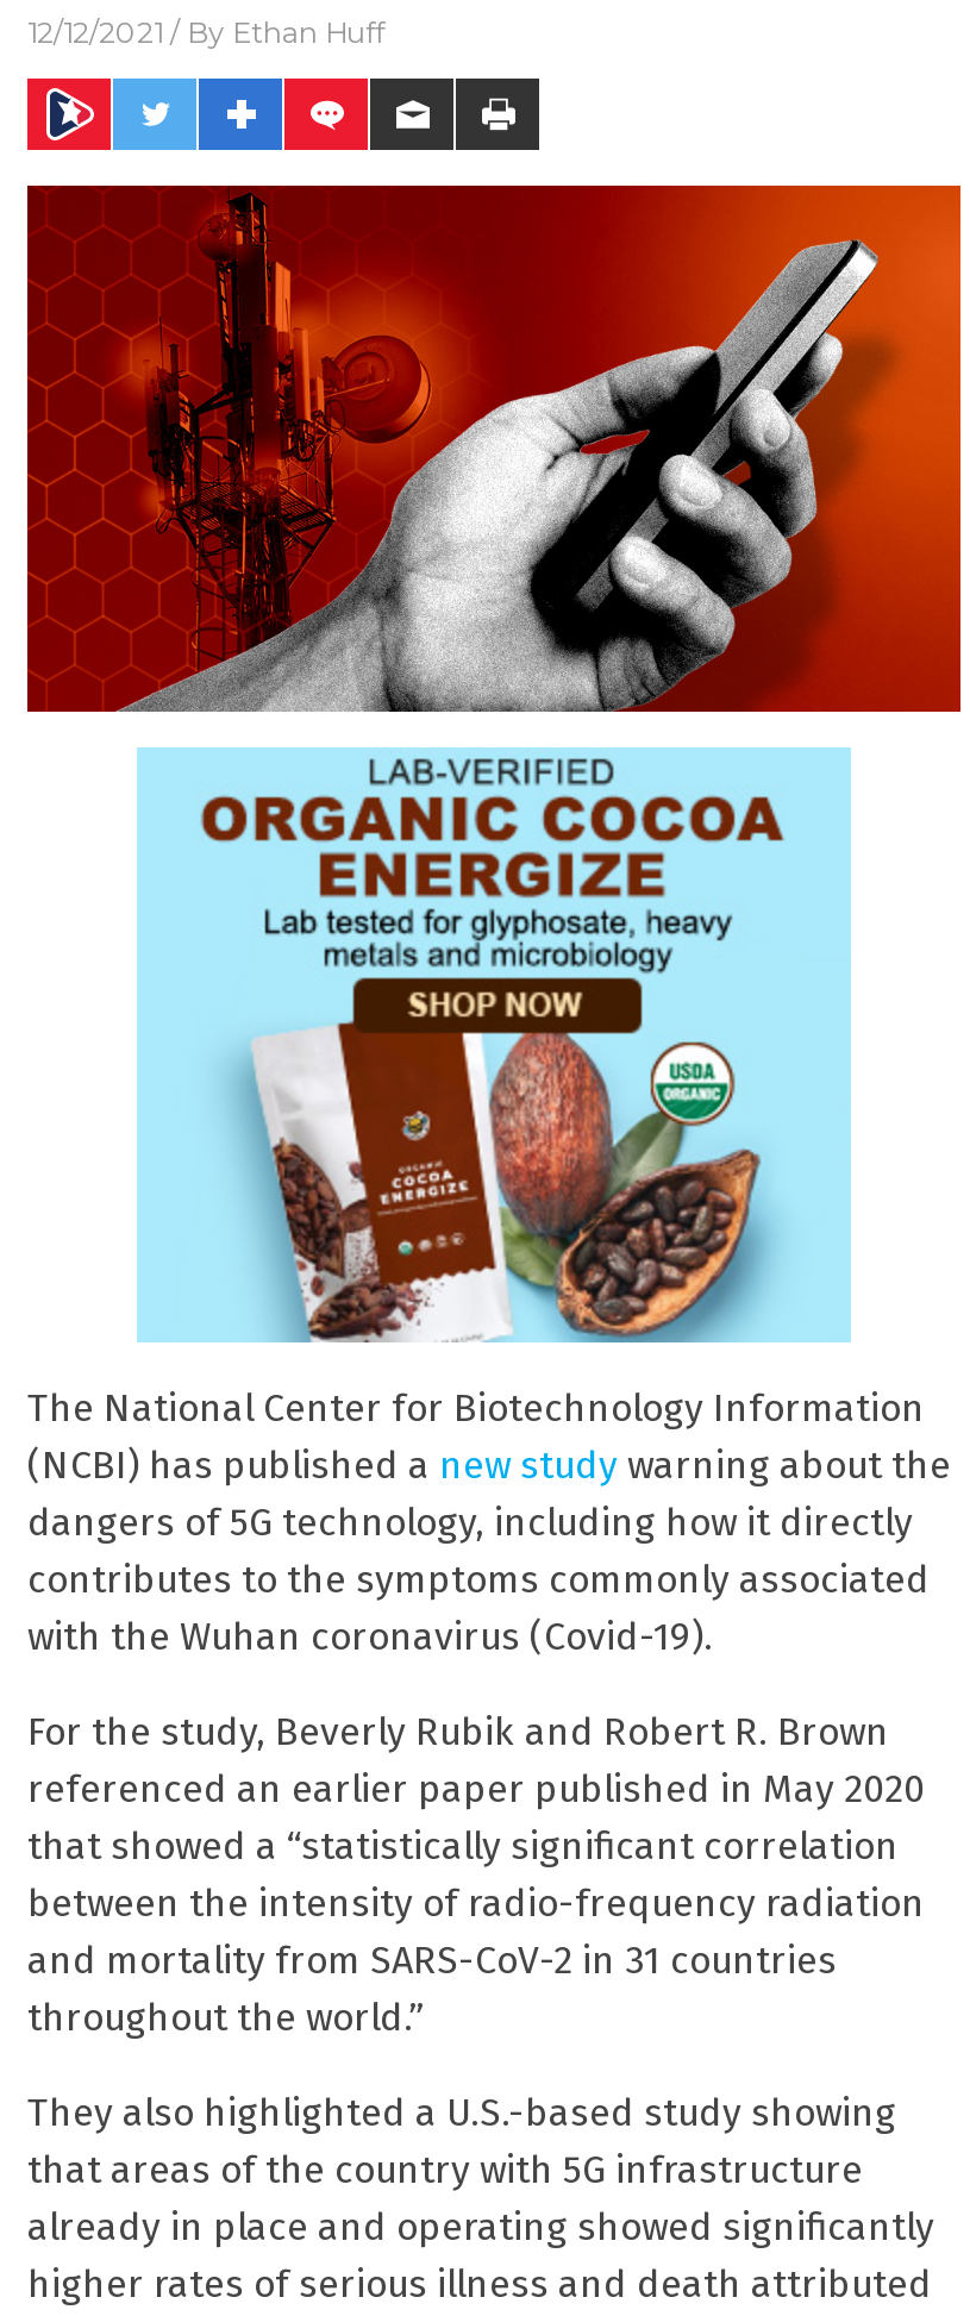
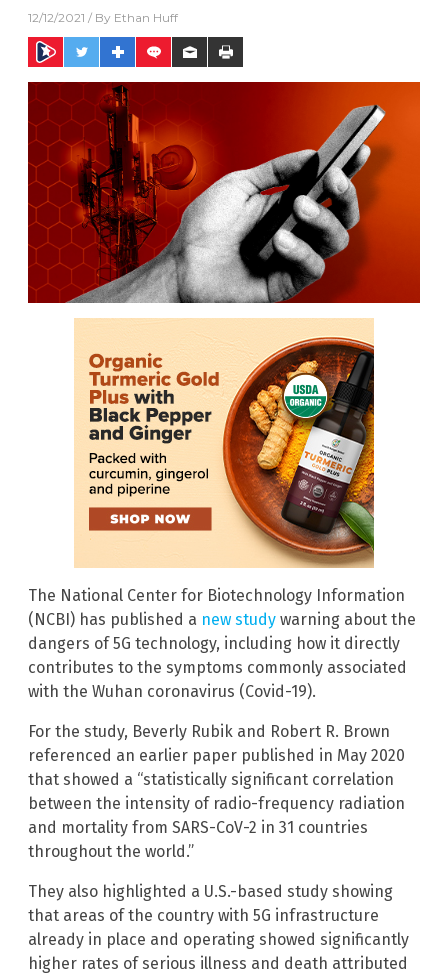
[137,747,851,1345] [image] -> [74,318,375,569] [image]

